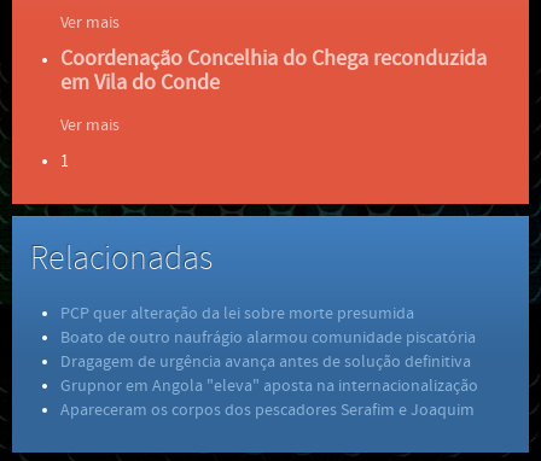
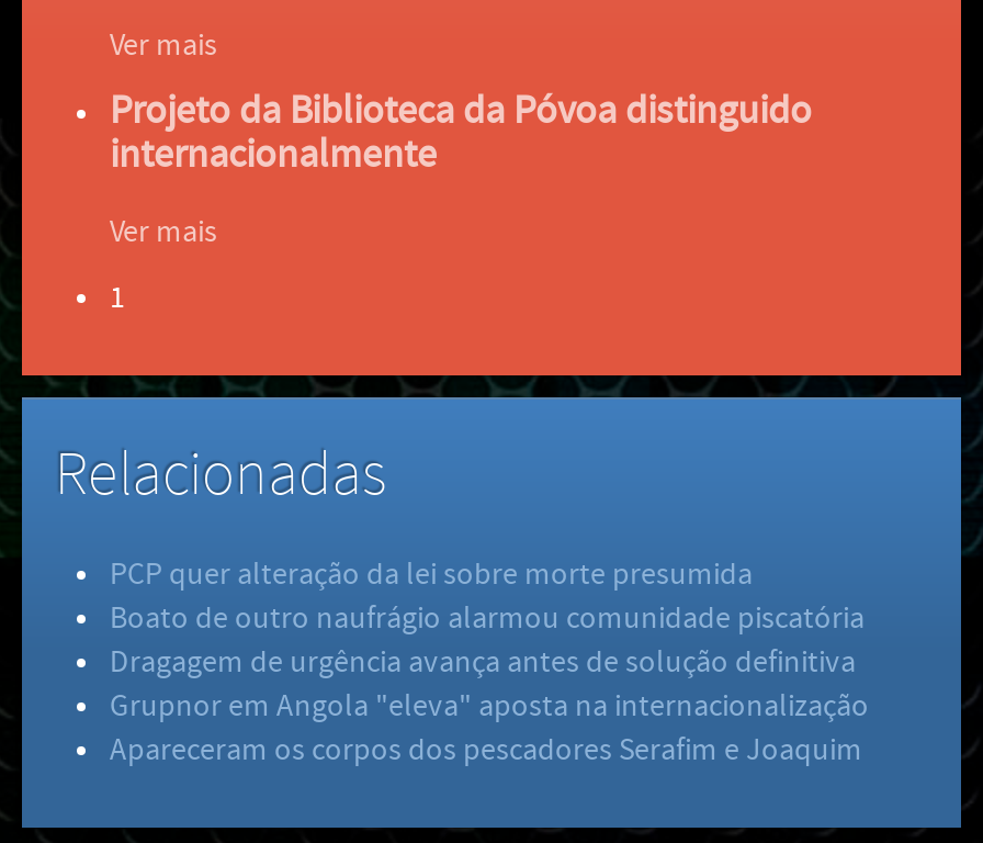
[60,46,487,95] Coordenação Concelhia do Chega reconduzida | em Vila do Conde -> [110,87,812,177] Projeto da Biblioteca da Póvoa distinguido | internacionalmente

